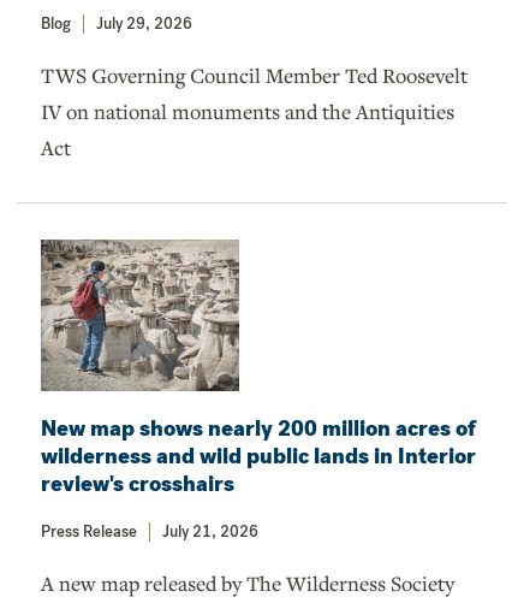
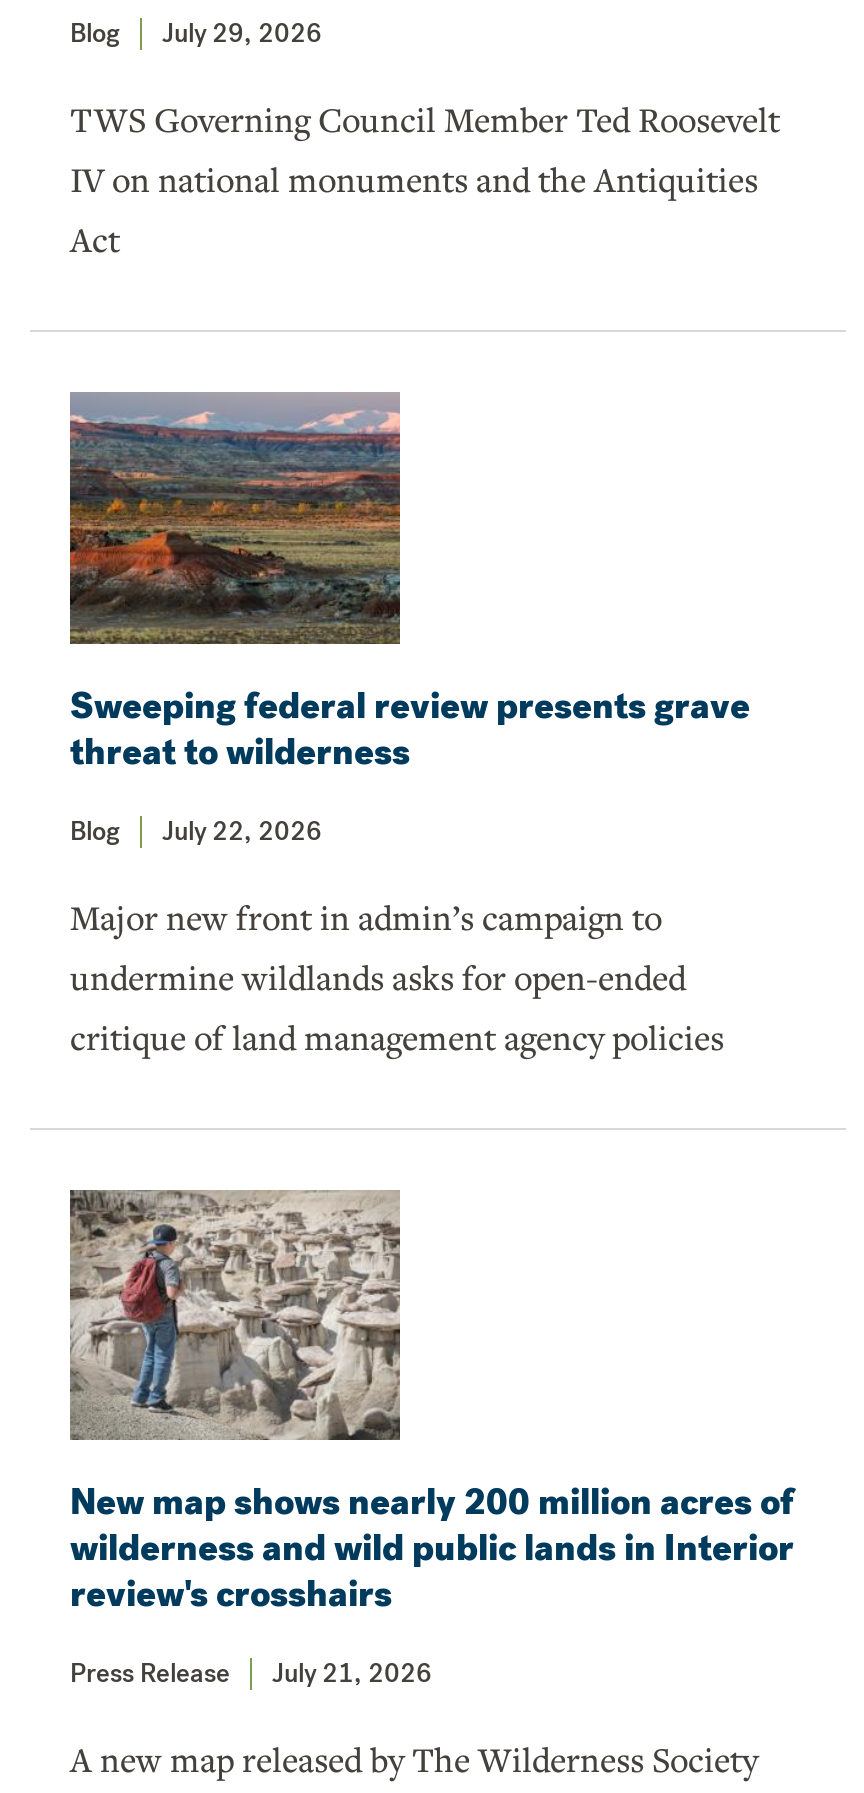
none -> [68,392,750,1059] [image] | Sweeping federal review presents grave | threat to wilderness | Blog | July 22, 2026 | Major new front in admin’s campaign to | undermine wildlands asks for open-ended | critique of land management agency policies

